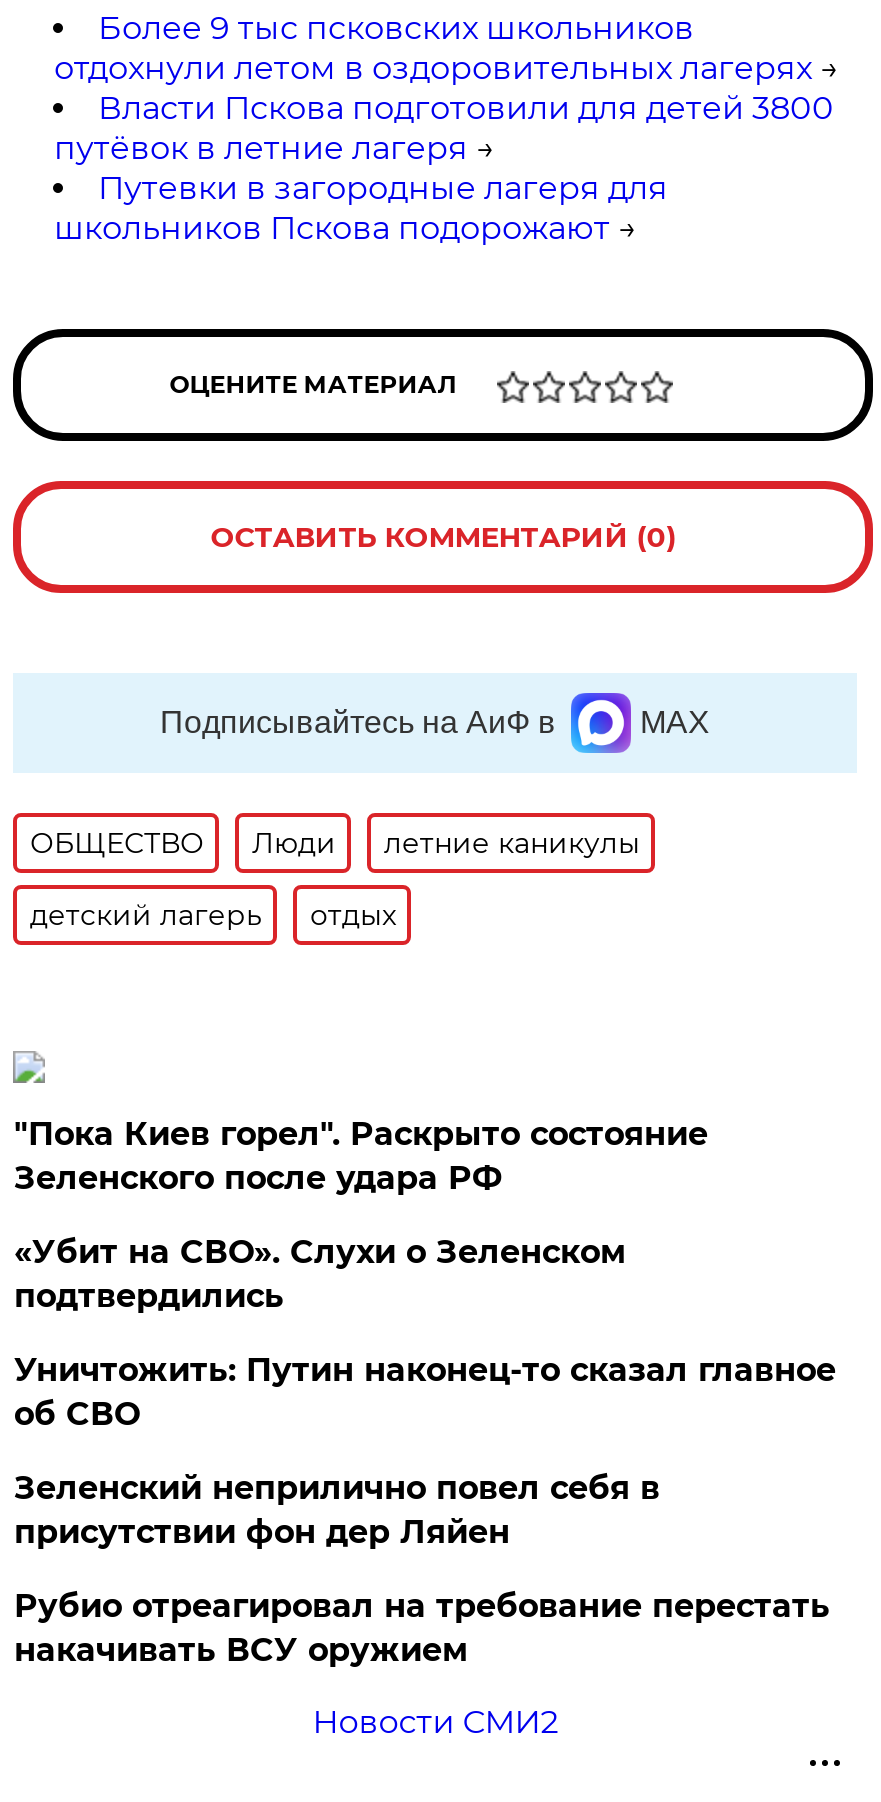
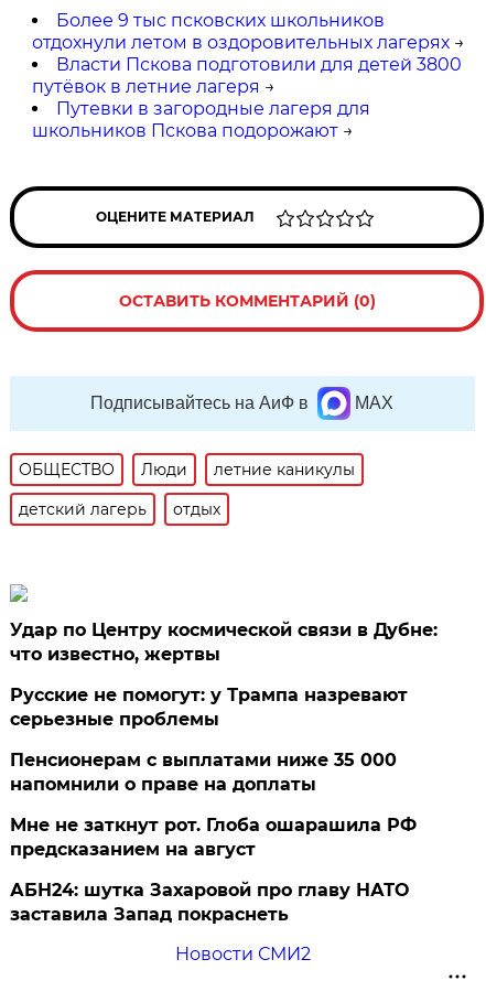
[14,1115,708,1197] "Пока Киев горел". Раскрыто состояние | Зеленского после удара РФ -> [10,619,438,665] Удар по Центру космической связи в Дубне: | что известно, жертвы
[14,1233,626,1315] «Убит на СВО». Слухи о Зеленском | подтвердились -> [10,684,408,730] Русские не помогут: у Трампа назревают | серьезные проблемы
[14,1351,836,1433] Уничтожить: Путин наконец-то сказал главное | об СВО -> [10,749,397,795] Пенсионерам с выплатами ниже 35 000 | напомнили о праве на доплаты
[14,1469,660,1551] Зеленский неприлично повел cебя в | присутствии фон дер Ляйен -> [10,814,417,860] Мне не заткнут рот. Глоба ошарашила РФ | предсказанием на август
[14,1587,830,1669] Рубио отреагировал на требование перестать | накачивать ВСУ оружием -> [10,879,409,925] АБН24: шутка Захаровой про главу НАТО | заставила Запад покраснеть

